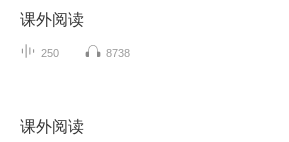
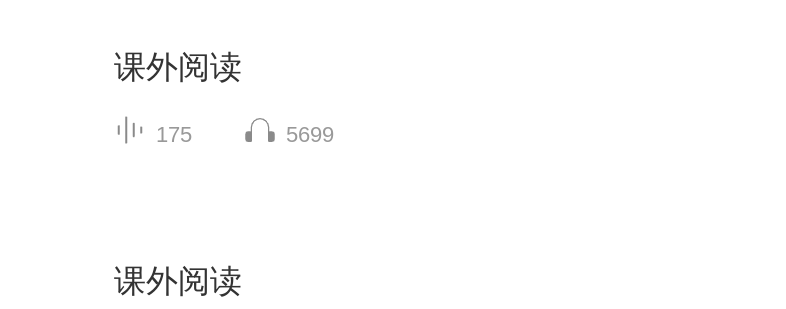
[41,47,59,59] 250 -> [156,122,192,146] 175
[106,47,130,59] 8738 -> [286,122,334,146] 5699

